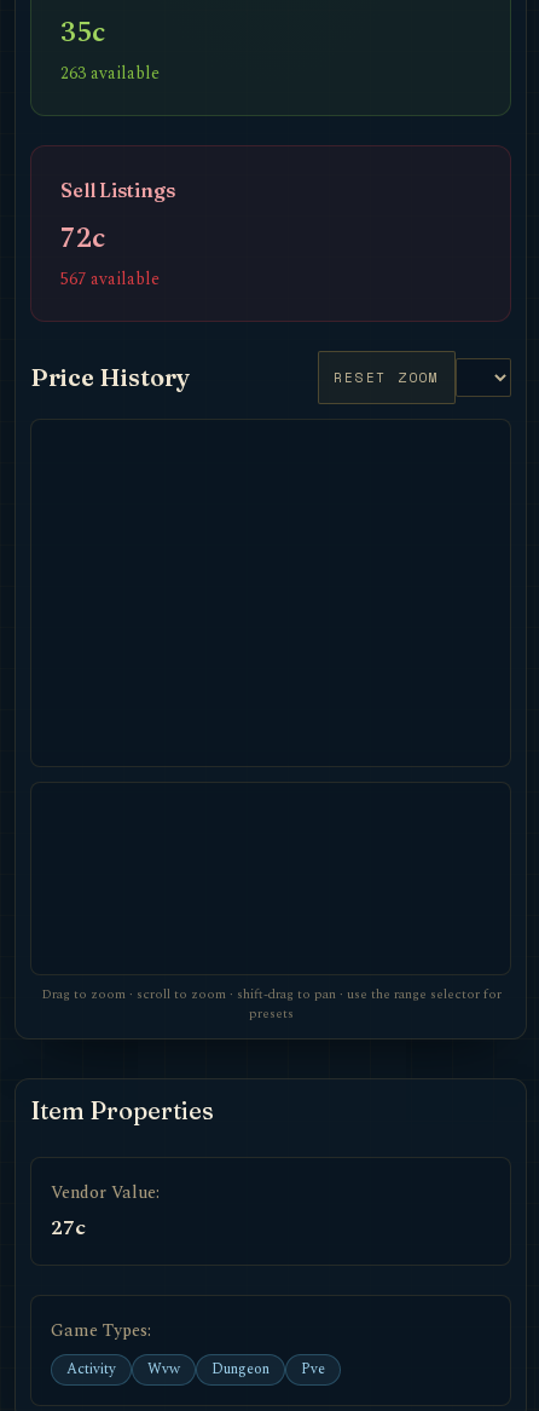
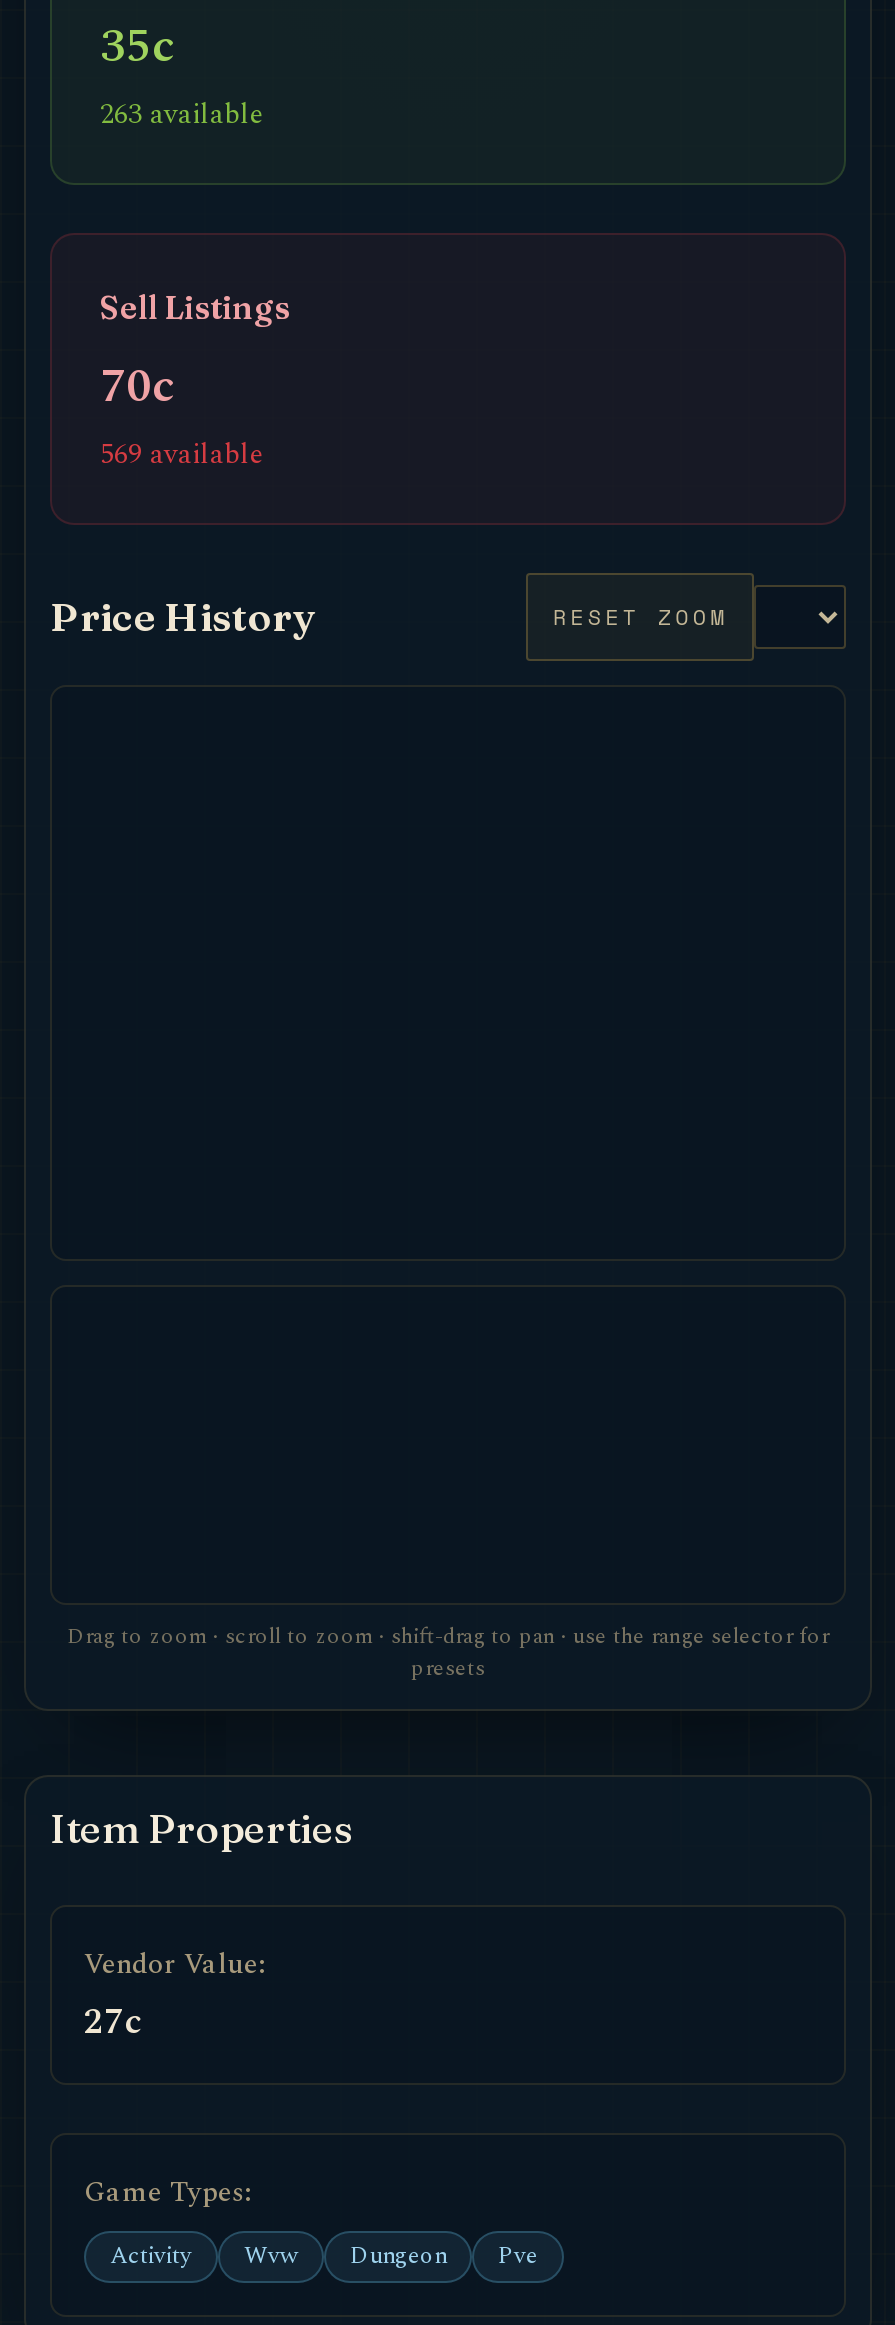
[60,217,160,292] 72c | 567 available -> [100,351,264,475] 70c | 569 available

